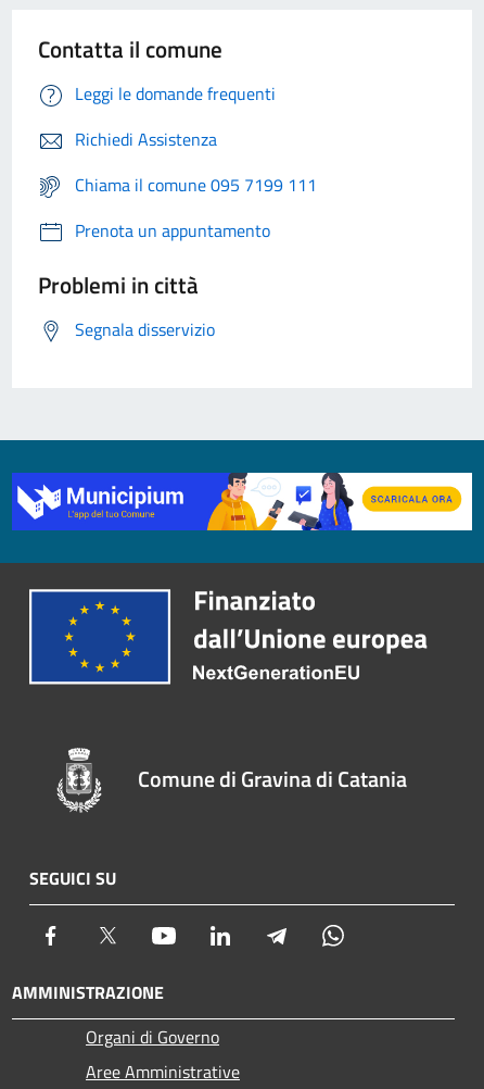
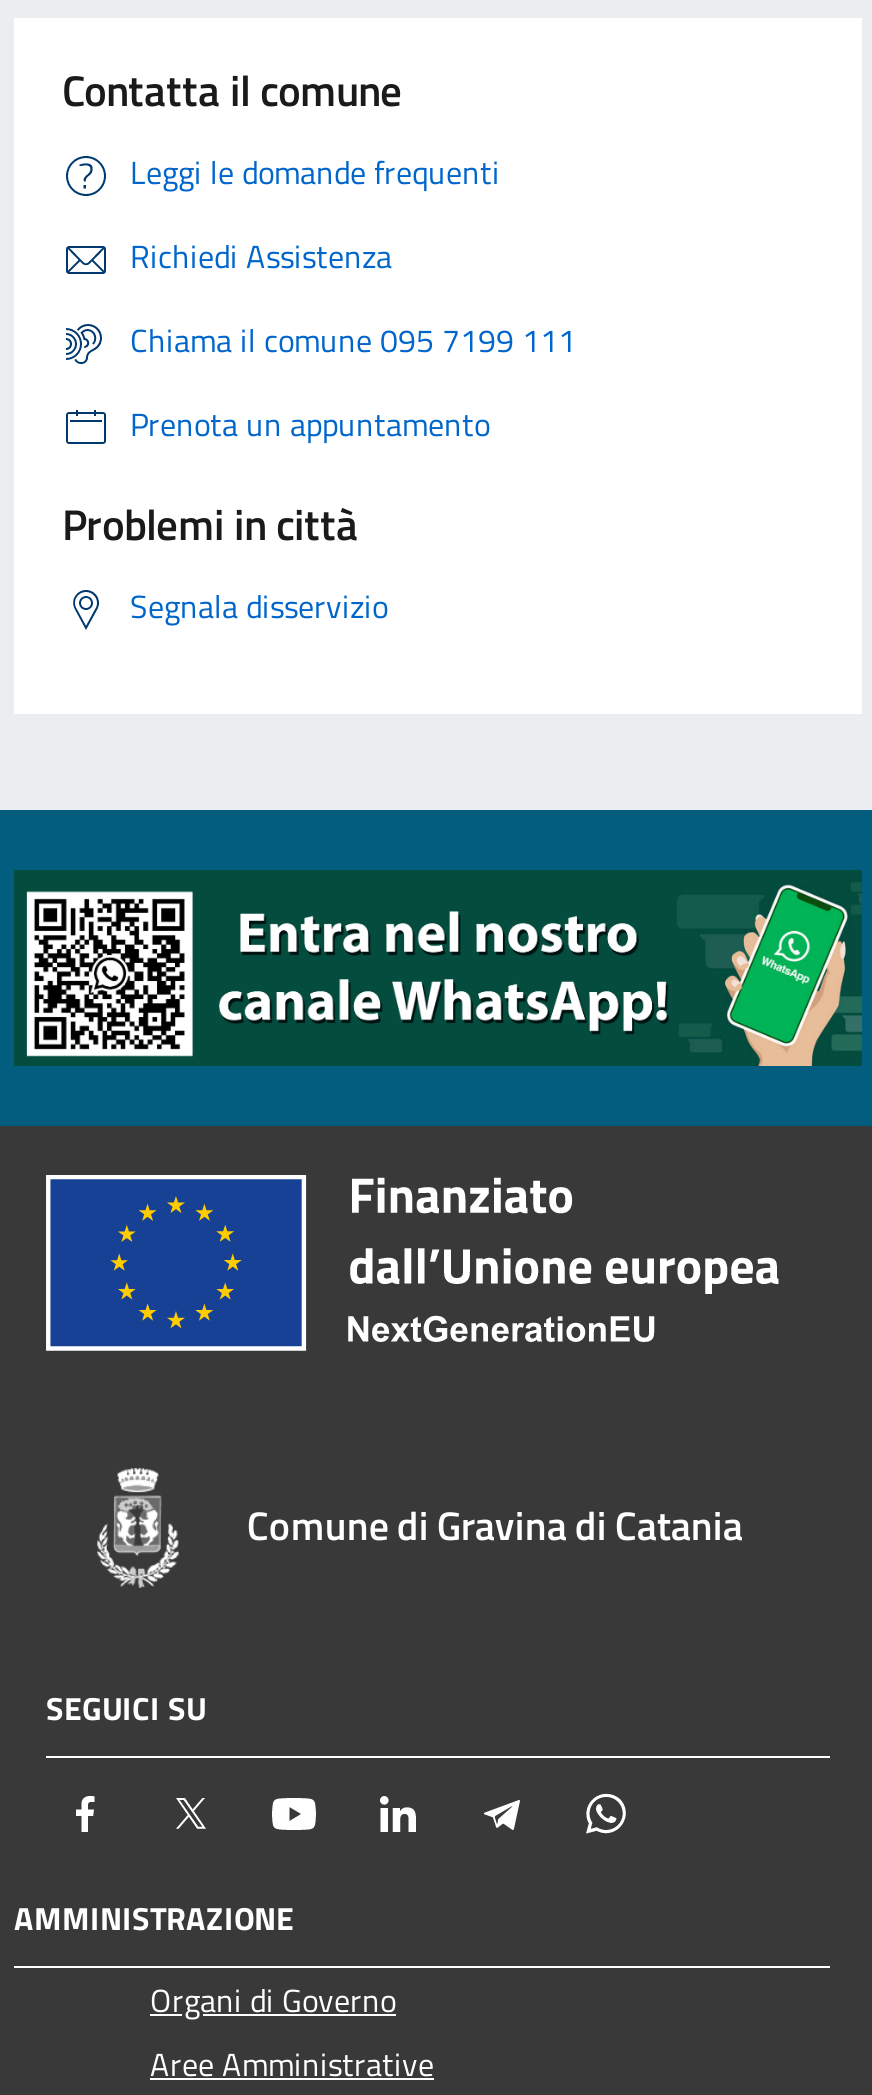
[11,472,473,531] [image] -> [14,870,862,1068] [image]

